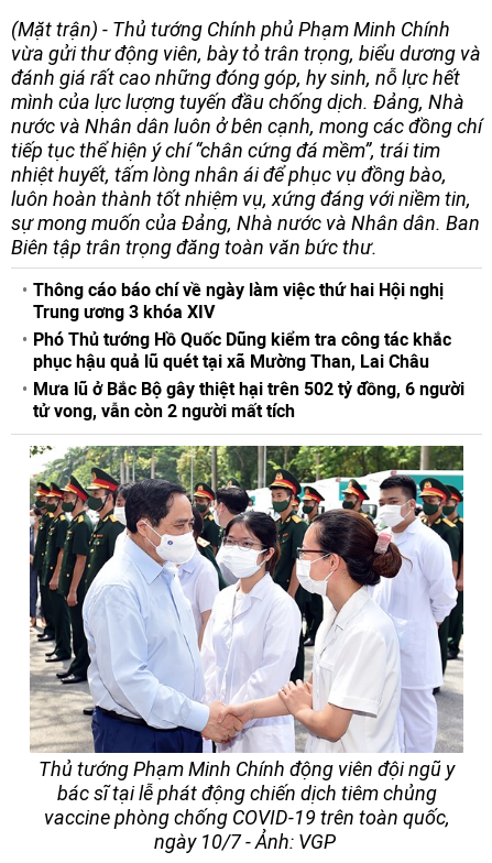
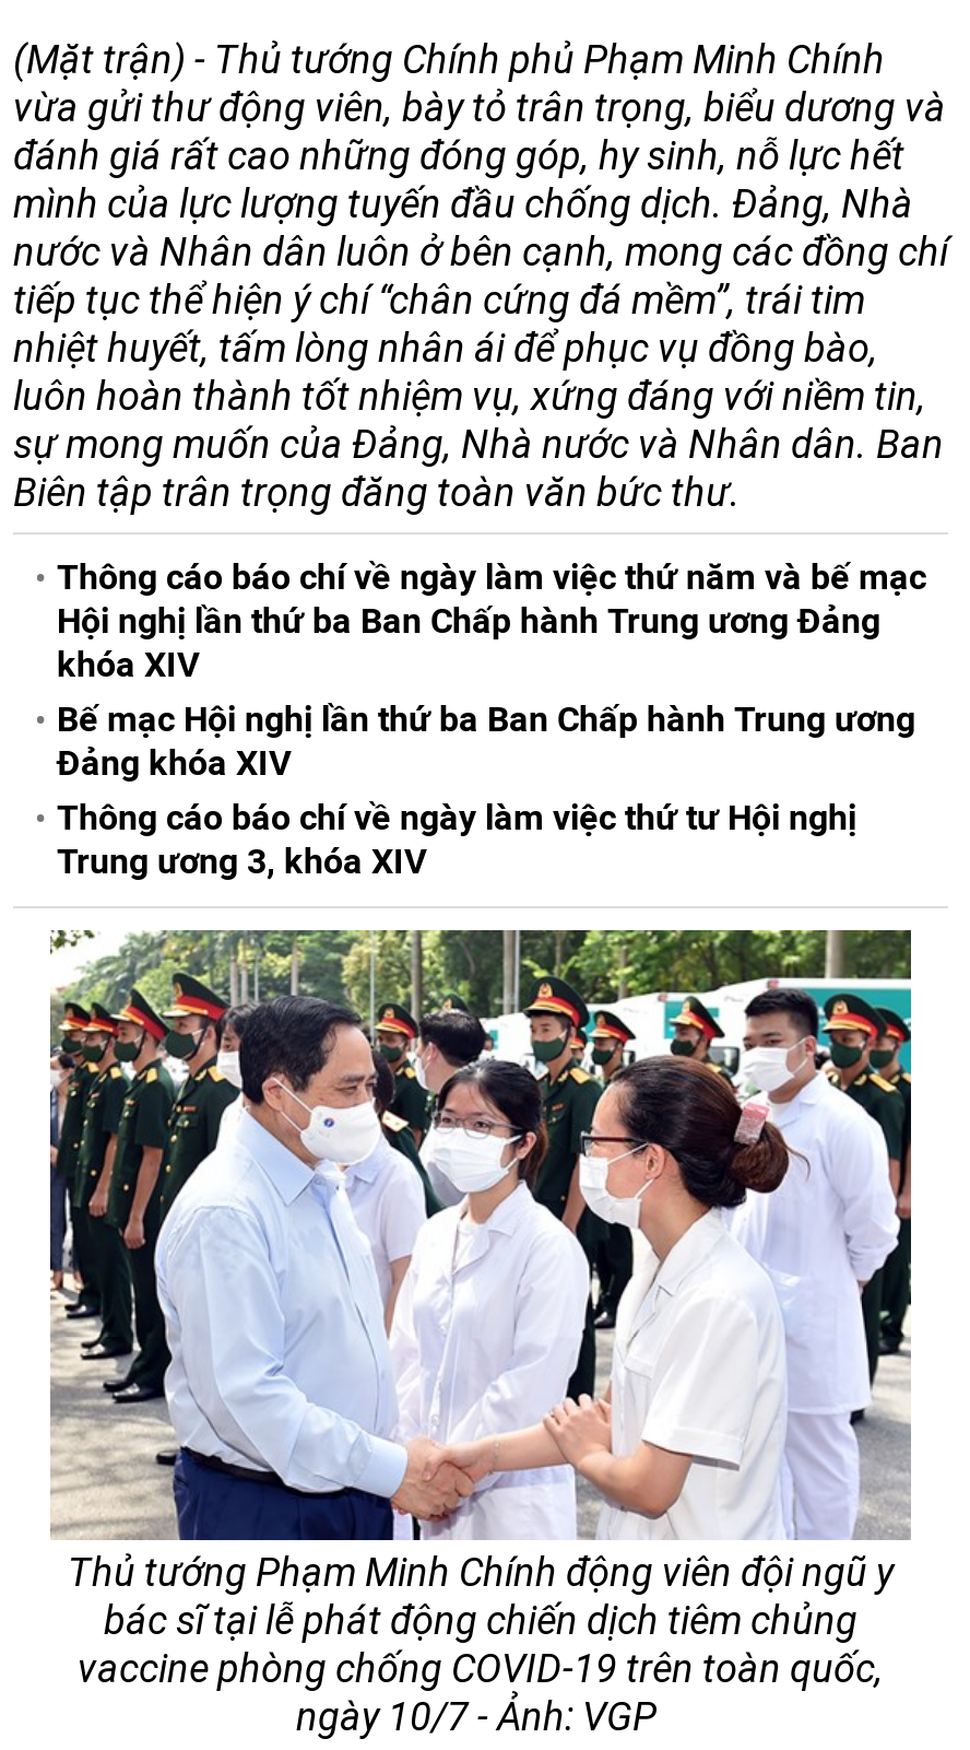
[33,280,464,422] Thông cáo báo chí về ngày làm việc thứ hai Hội nghị | Trung ương 3 khóa XIV | Phó Thủ tướng Hồ Quốc Dũng kiểm tra công tác khắc | phục hậu quả lũ quét tại xã Mường Than, Lai Châu | Mưa lũ ở Bắc Bộ gây thiệt hại trên 502 tỷ đồng, 6 người | tử vong, vẫn còn 2 người mất tích -> [57,556,926,882] Thông cáo báo chí về ngày làm việc thứ năm và bế mạc | Hội nghị lần thứ ba Ban Chấp hành Trung ương Đảng | khóa XIV | Bế mạc Hội nghị lần thứ ba Ban Chấp hành Trung ương | Đảng khóa XIV | Thông cáo báo chí về ngày làm việc thứ tư Hội nghị | Trung ương 3, khóa XIV

